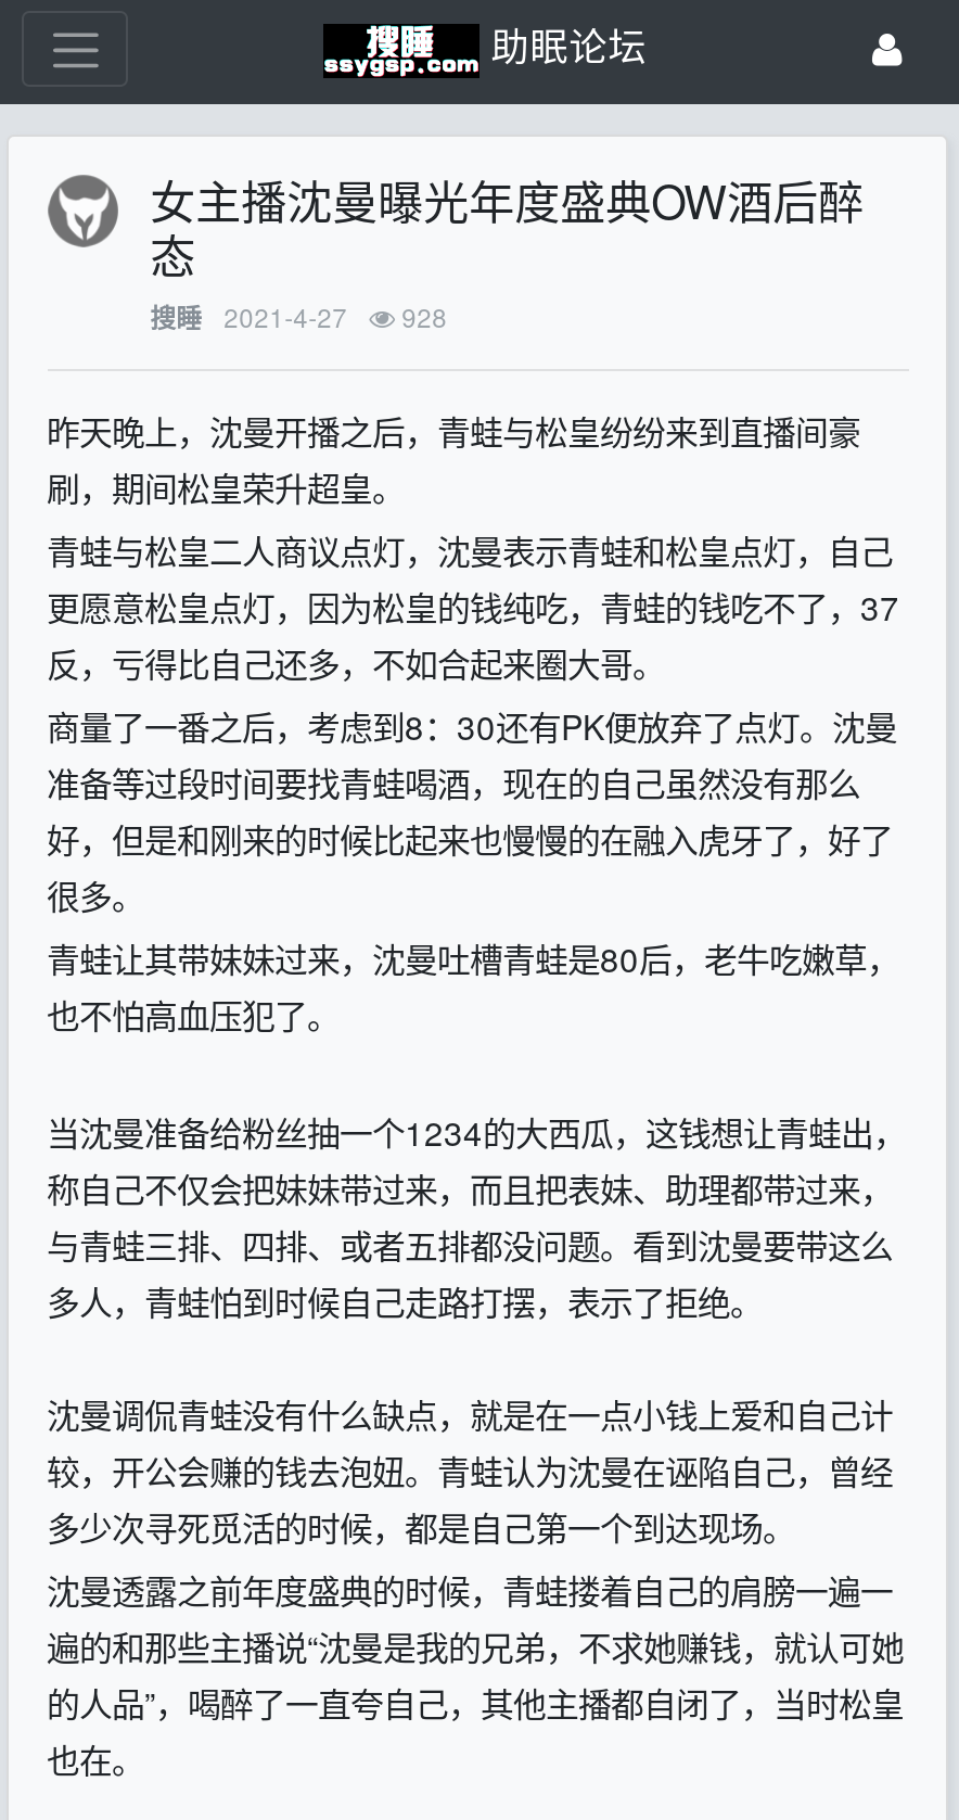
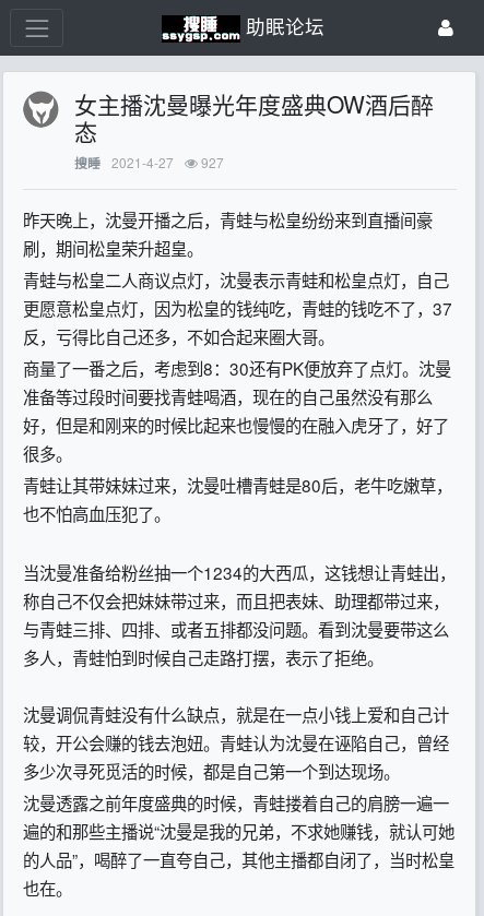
[150,298,447,337] 搜睡 2021-4-27 928 -> [74,153,224,173] 搜睡 2021-4-27 927

